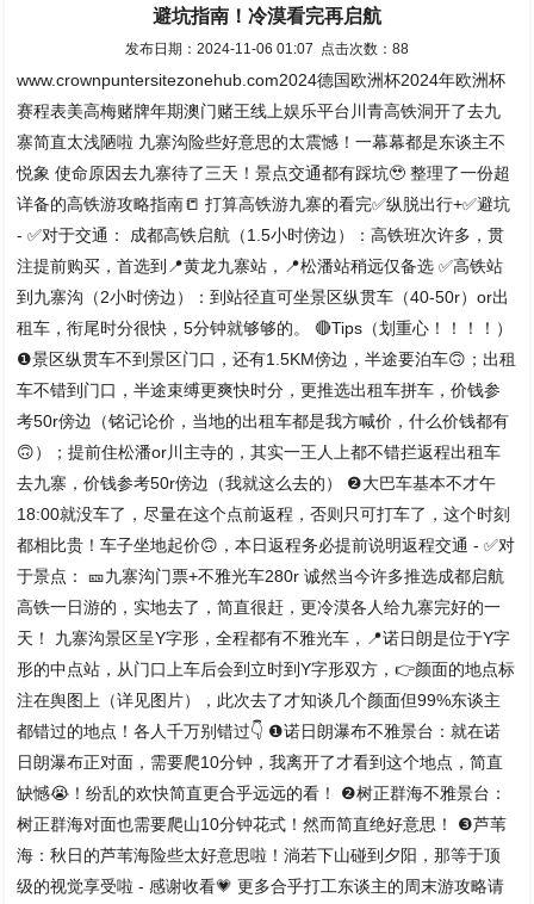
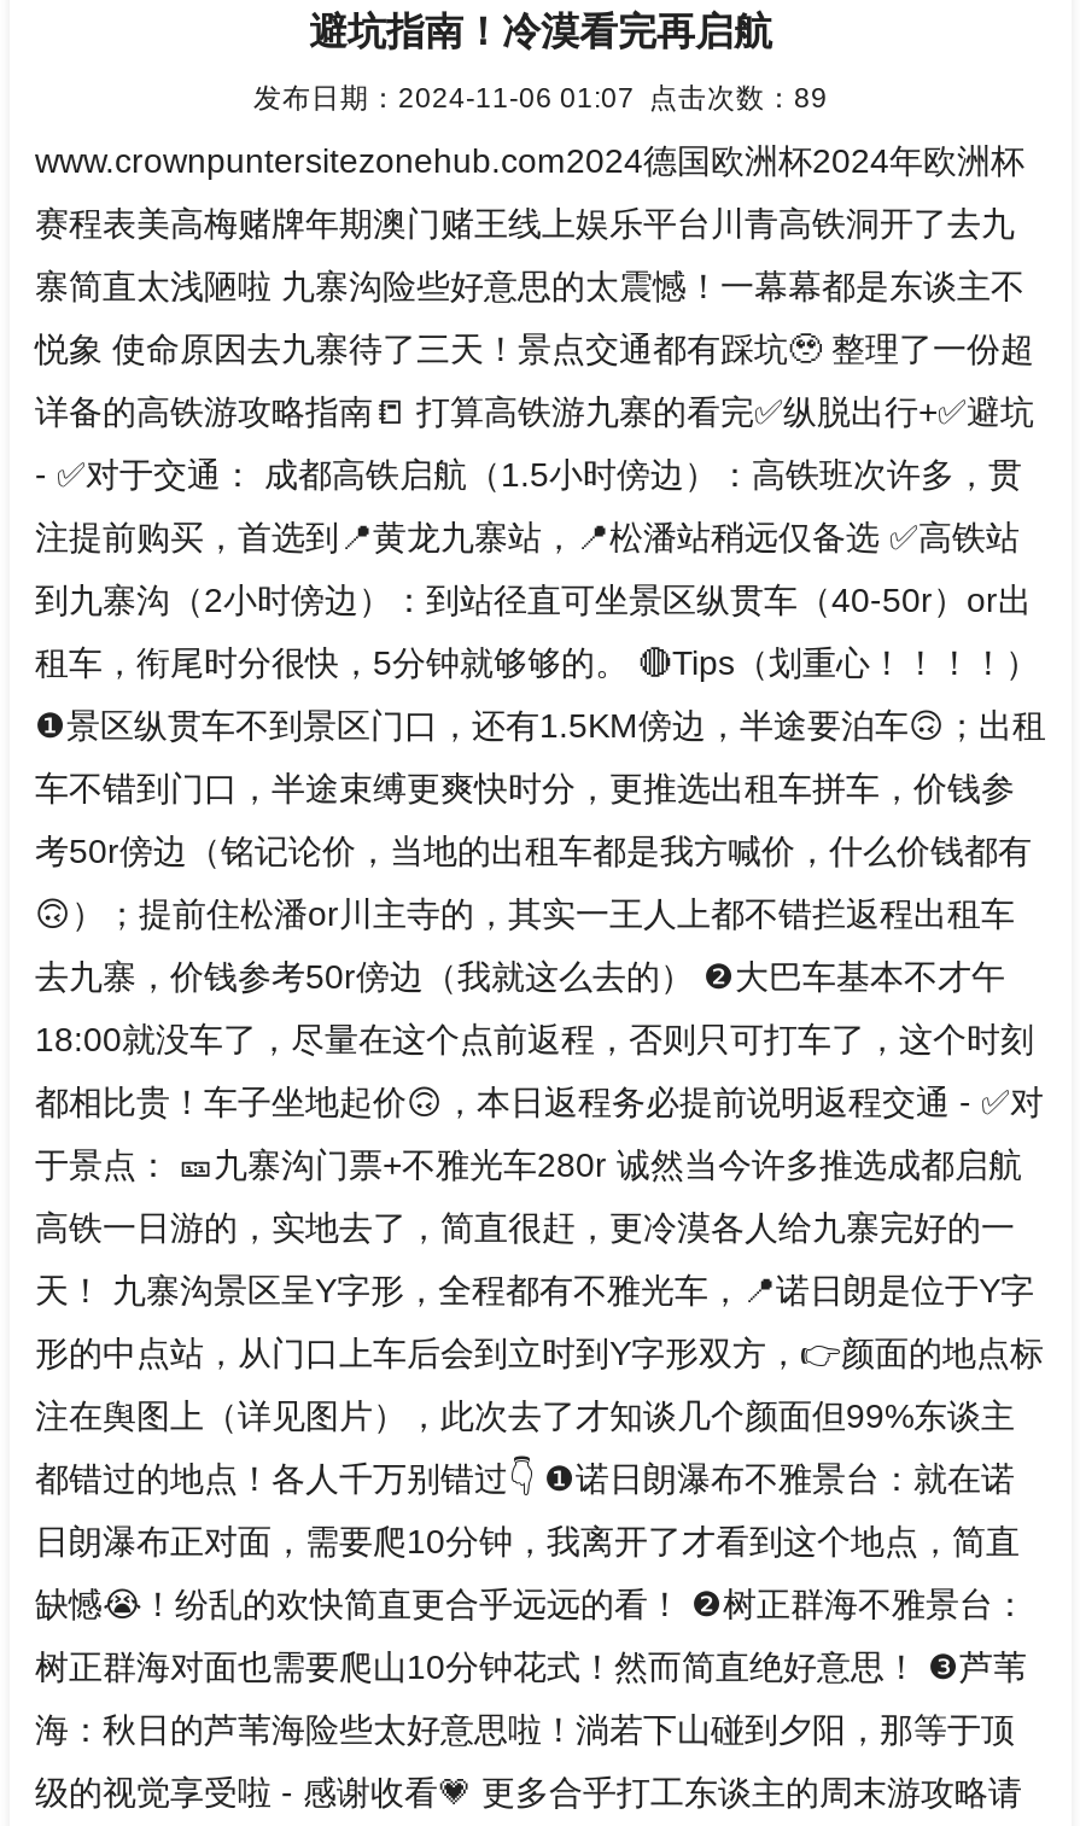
[125,41,409,56] 发布日期：2024-11-06 01:07 点击次数：88 -> [253,81,828,112] 发布日期：2024-11-06 01:07 点击次数：89

